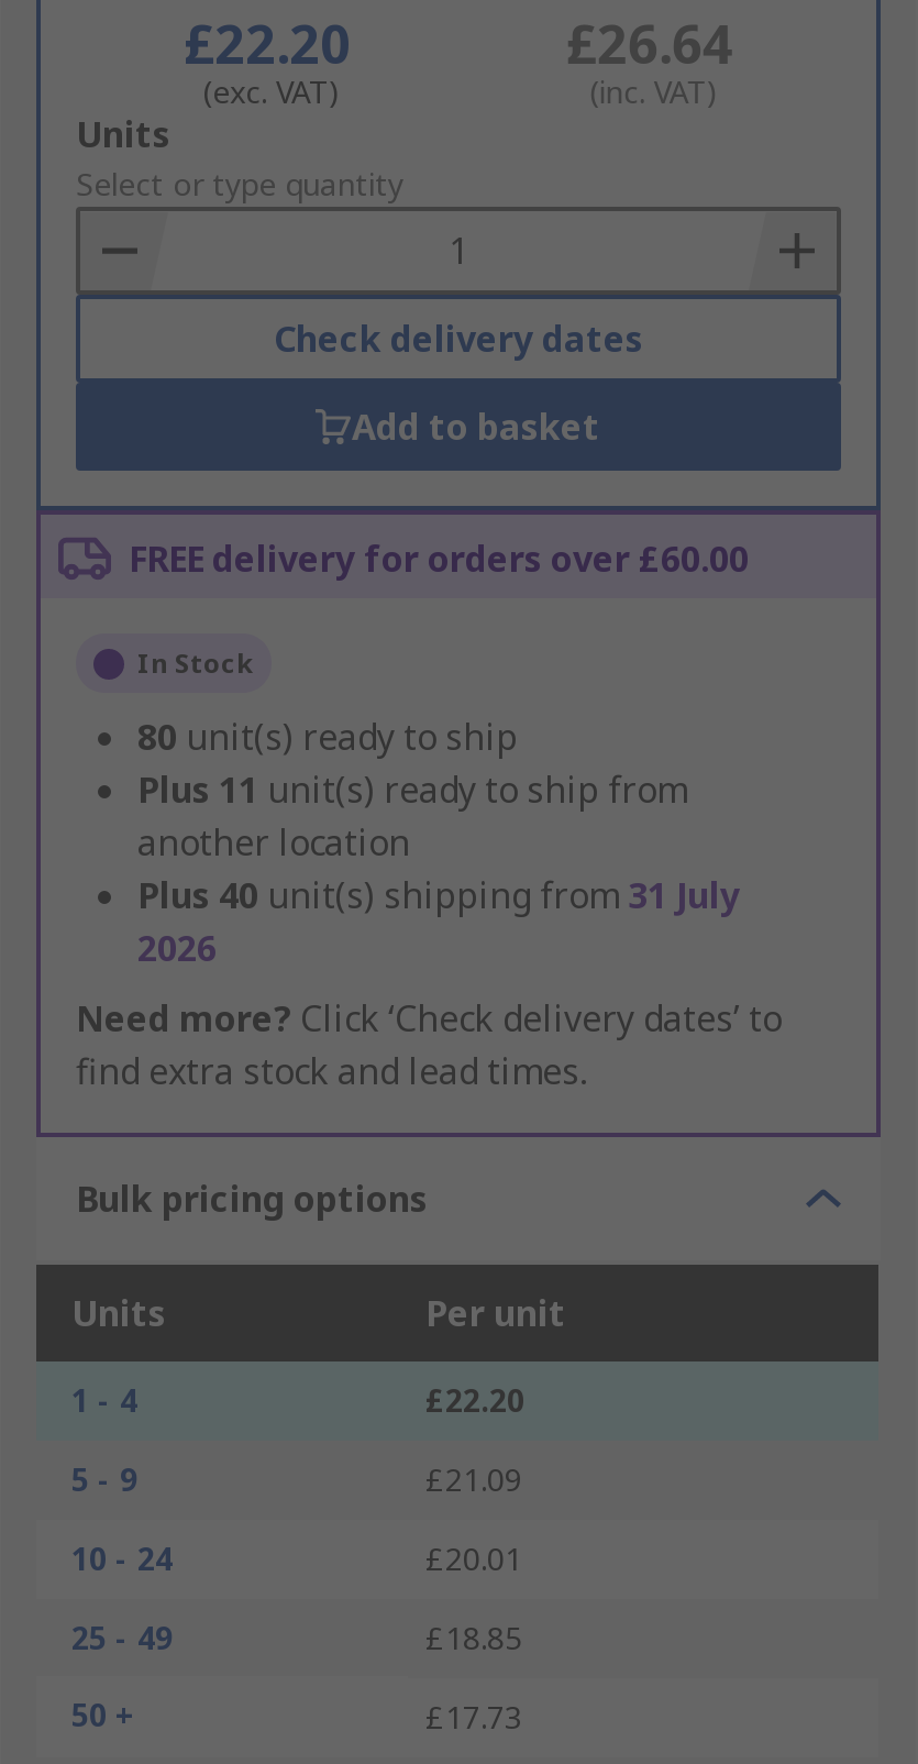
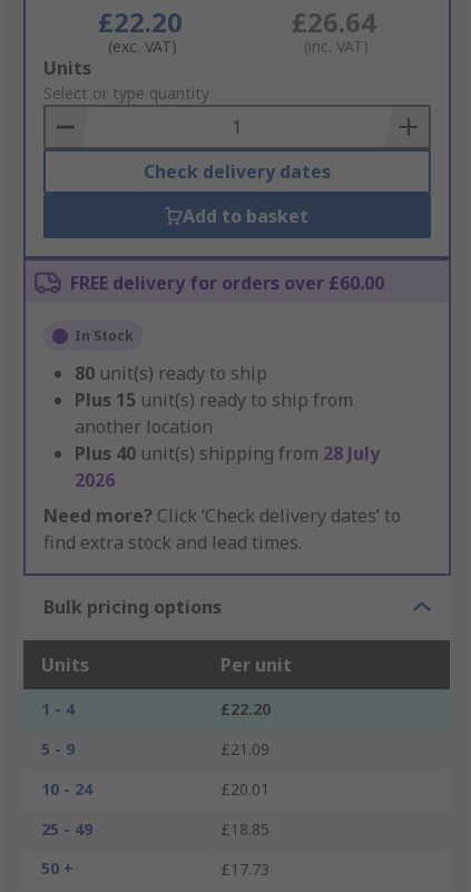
[137,767,687,815] Plus 11 unit(s) ready to ship from -> [75,388,353,413] Plus 15 unit(s) ready to ship from
[137,872,740,920] Plus 40 unit(s) shipping from 31 July -> [75,442,380,466] Plus 40 unit(s) shipping from 28 July

